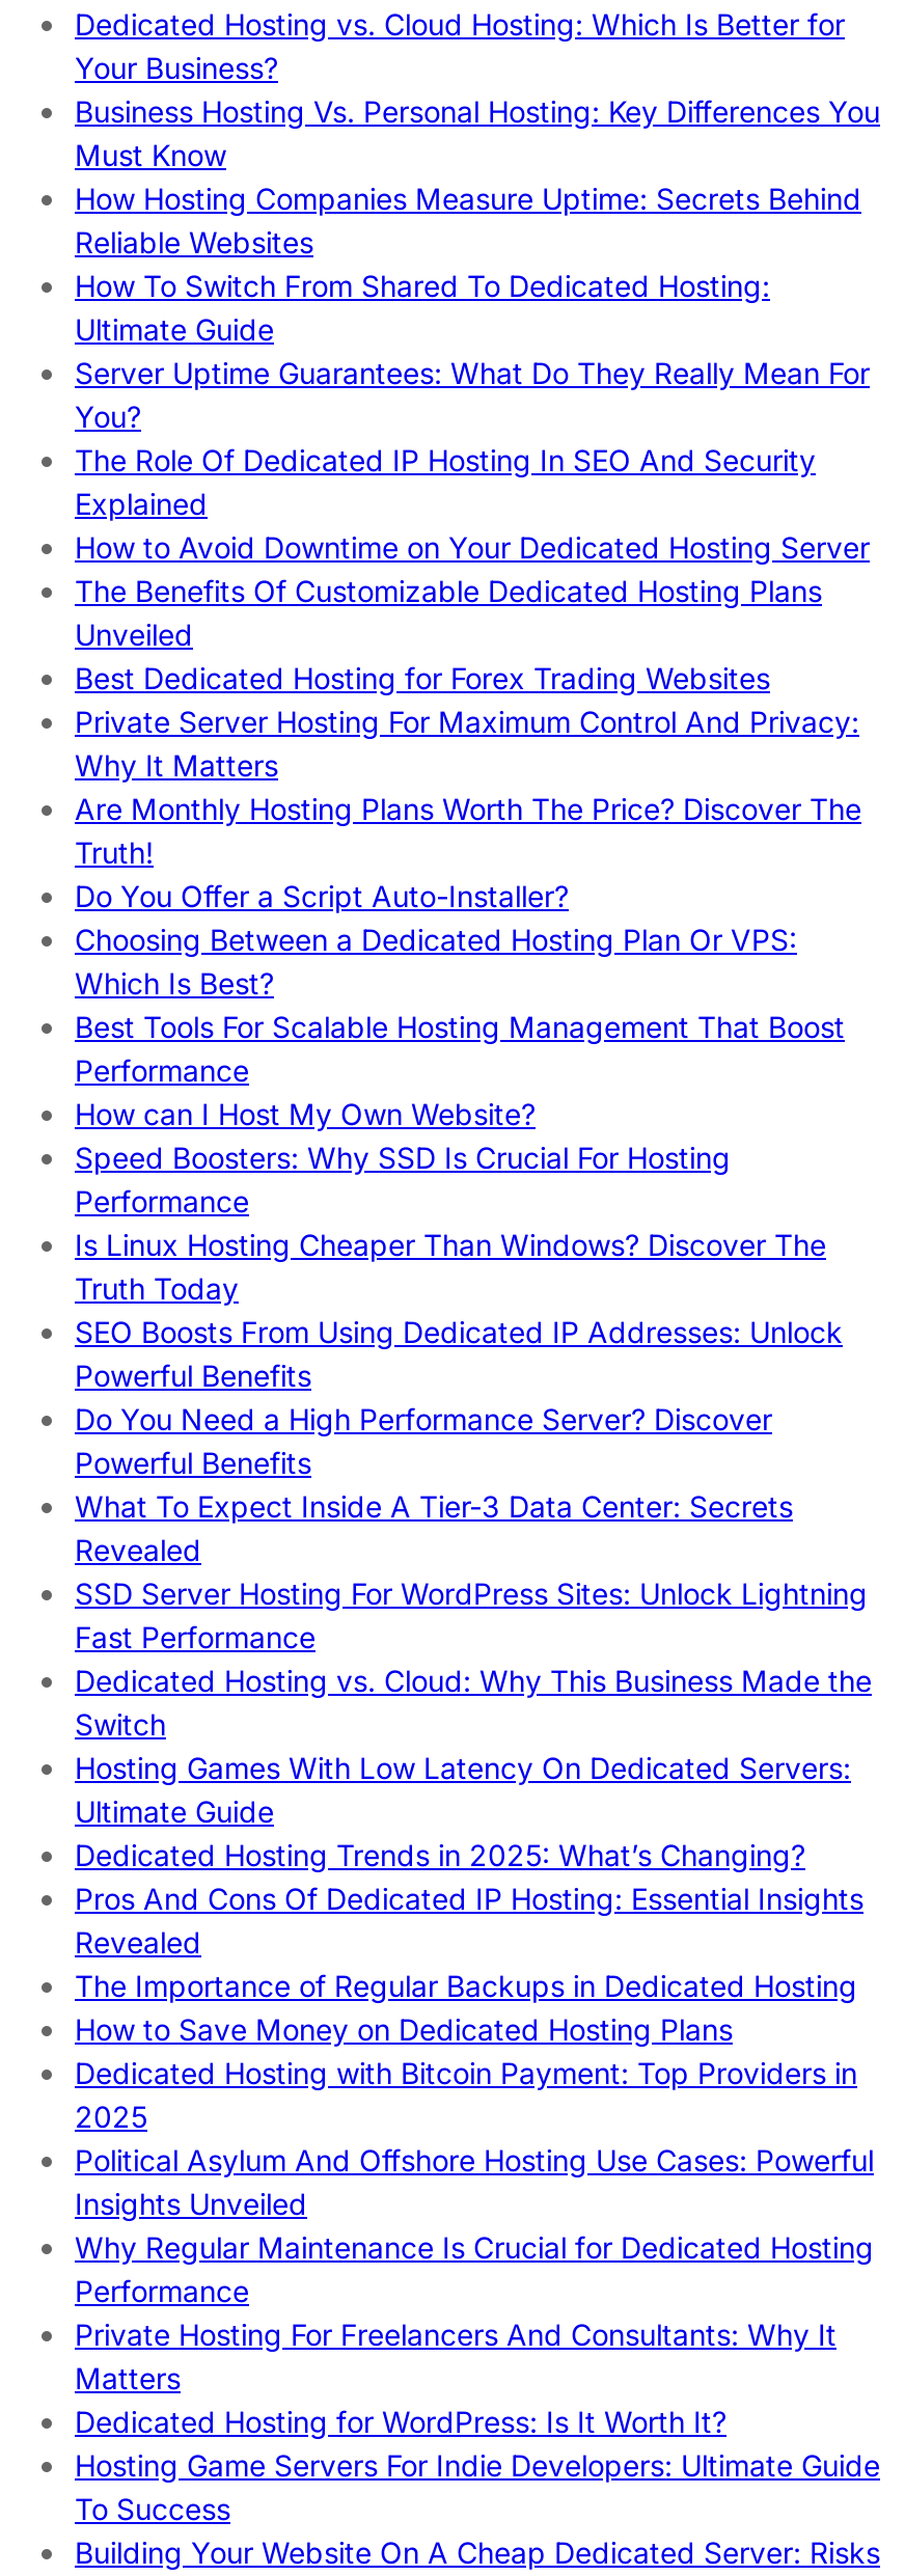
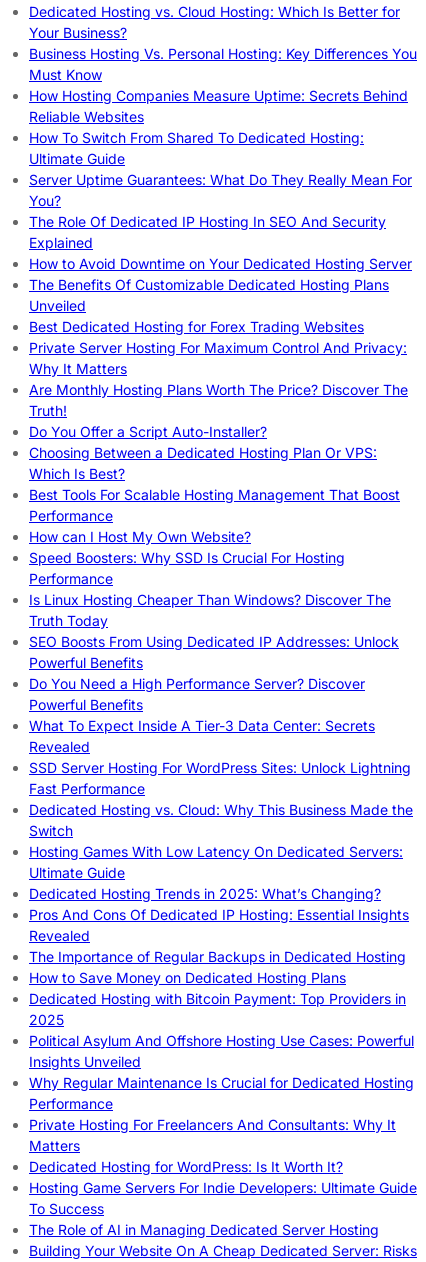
none -> [29,1221,379,1238] The Role of AI in Managing Dedicated Server Hosting

